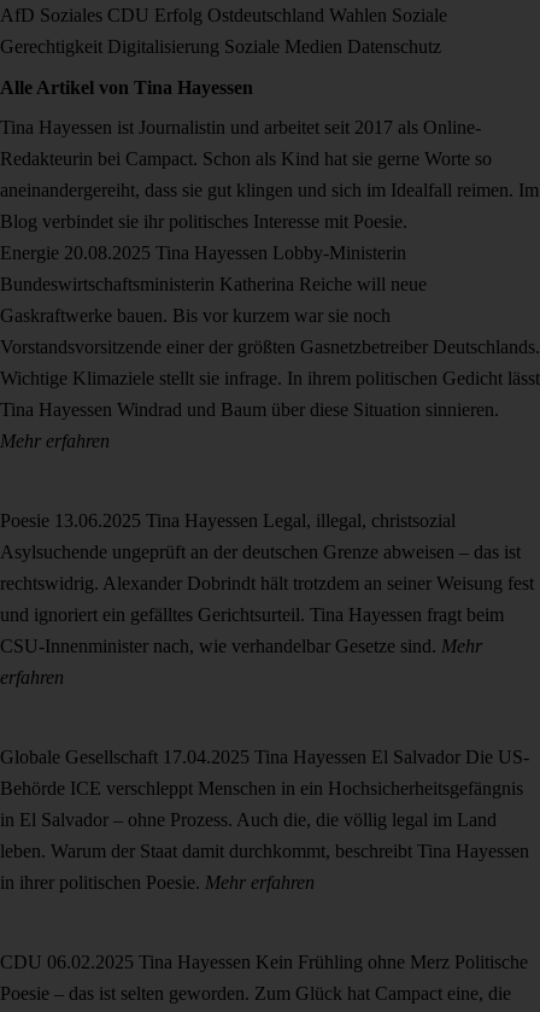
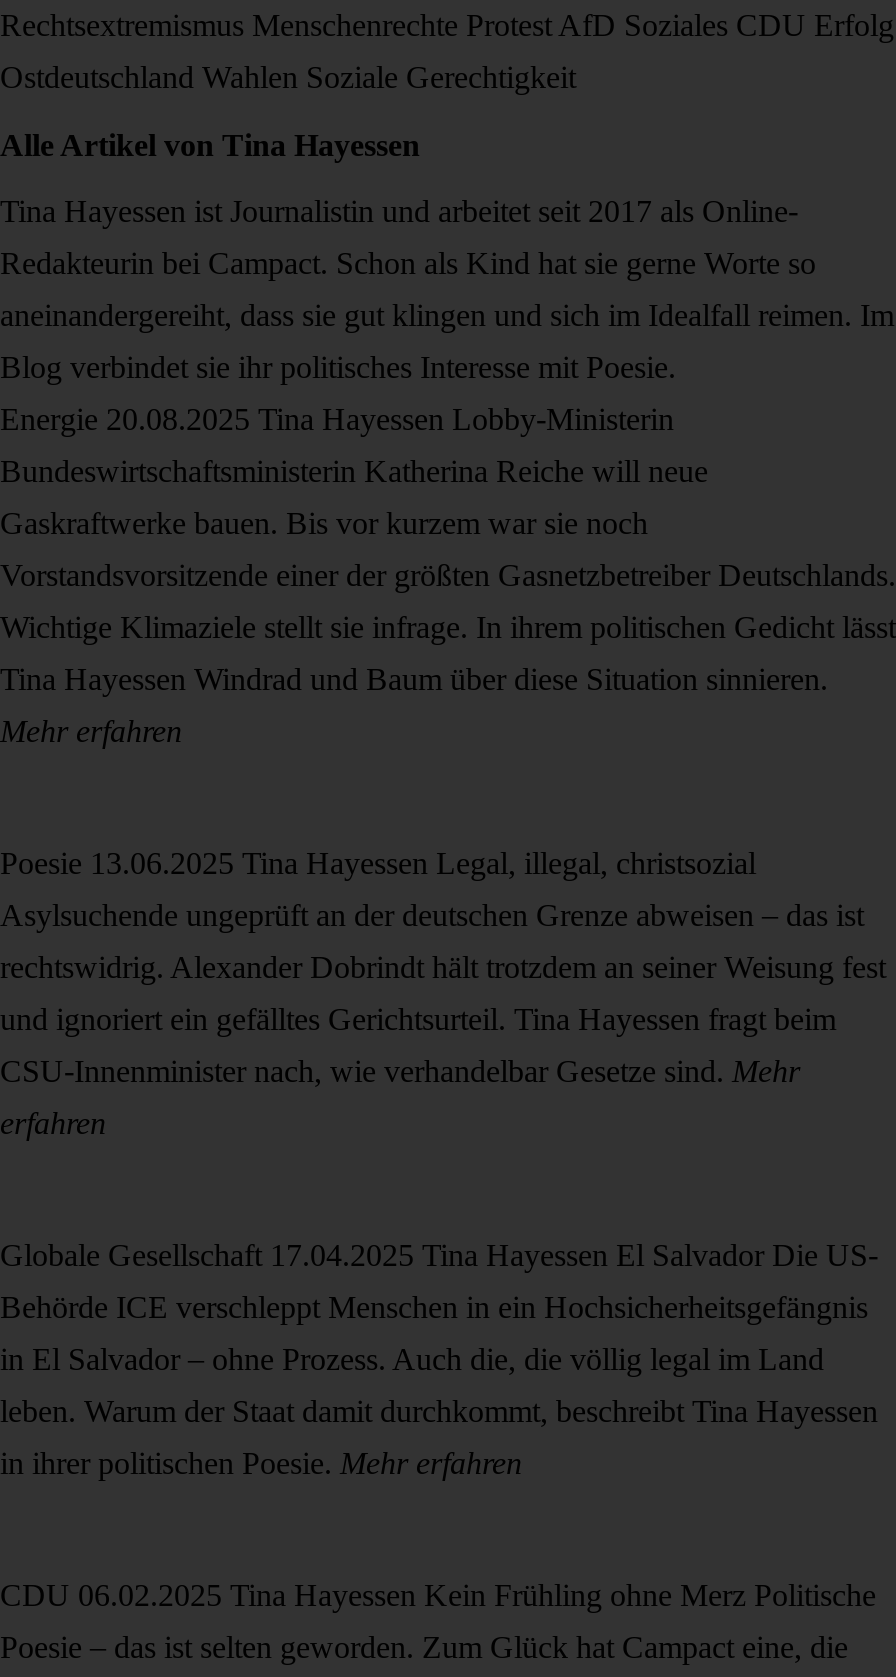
[0,5,447,25] AfD Soziales CDU Erfolg Ostdeutschland Wahlen Soziale -> [0,8,894,42] Rechtsextremismus Menschenrechte Protest AfD Soziales CDU Erfolg
[0,36,441,57] Gerechtigkeit Digitalisierung Soziale Medien Datenschutz -> [0,60,576,94] Ostdeutschland Wahlen Soziale Gerechtigkeit

